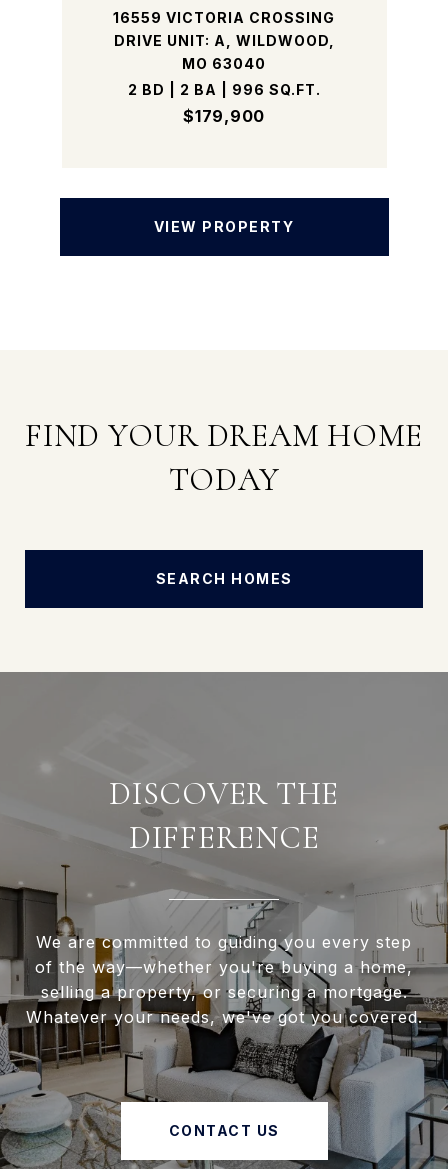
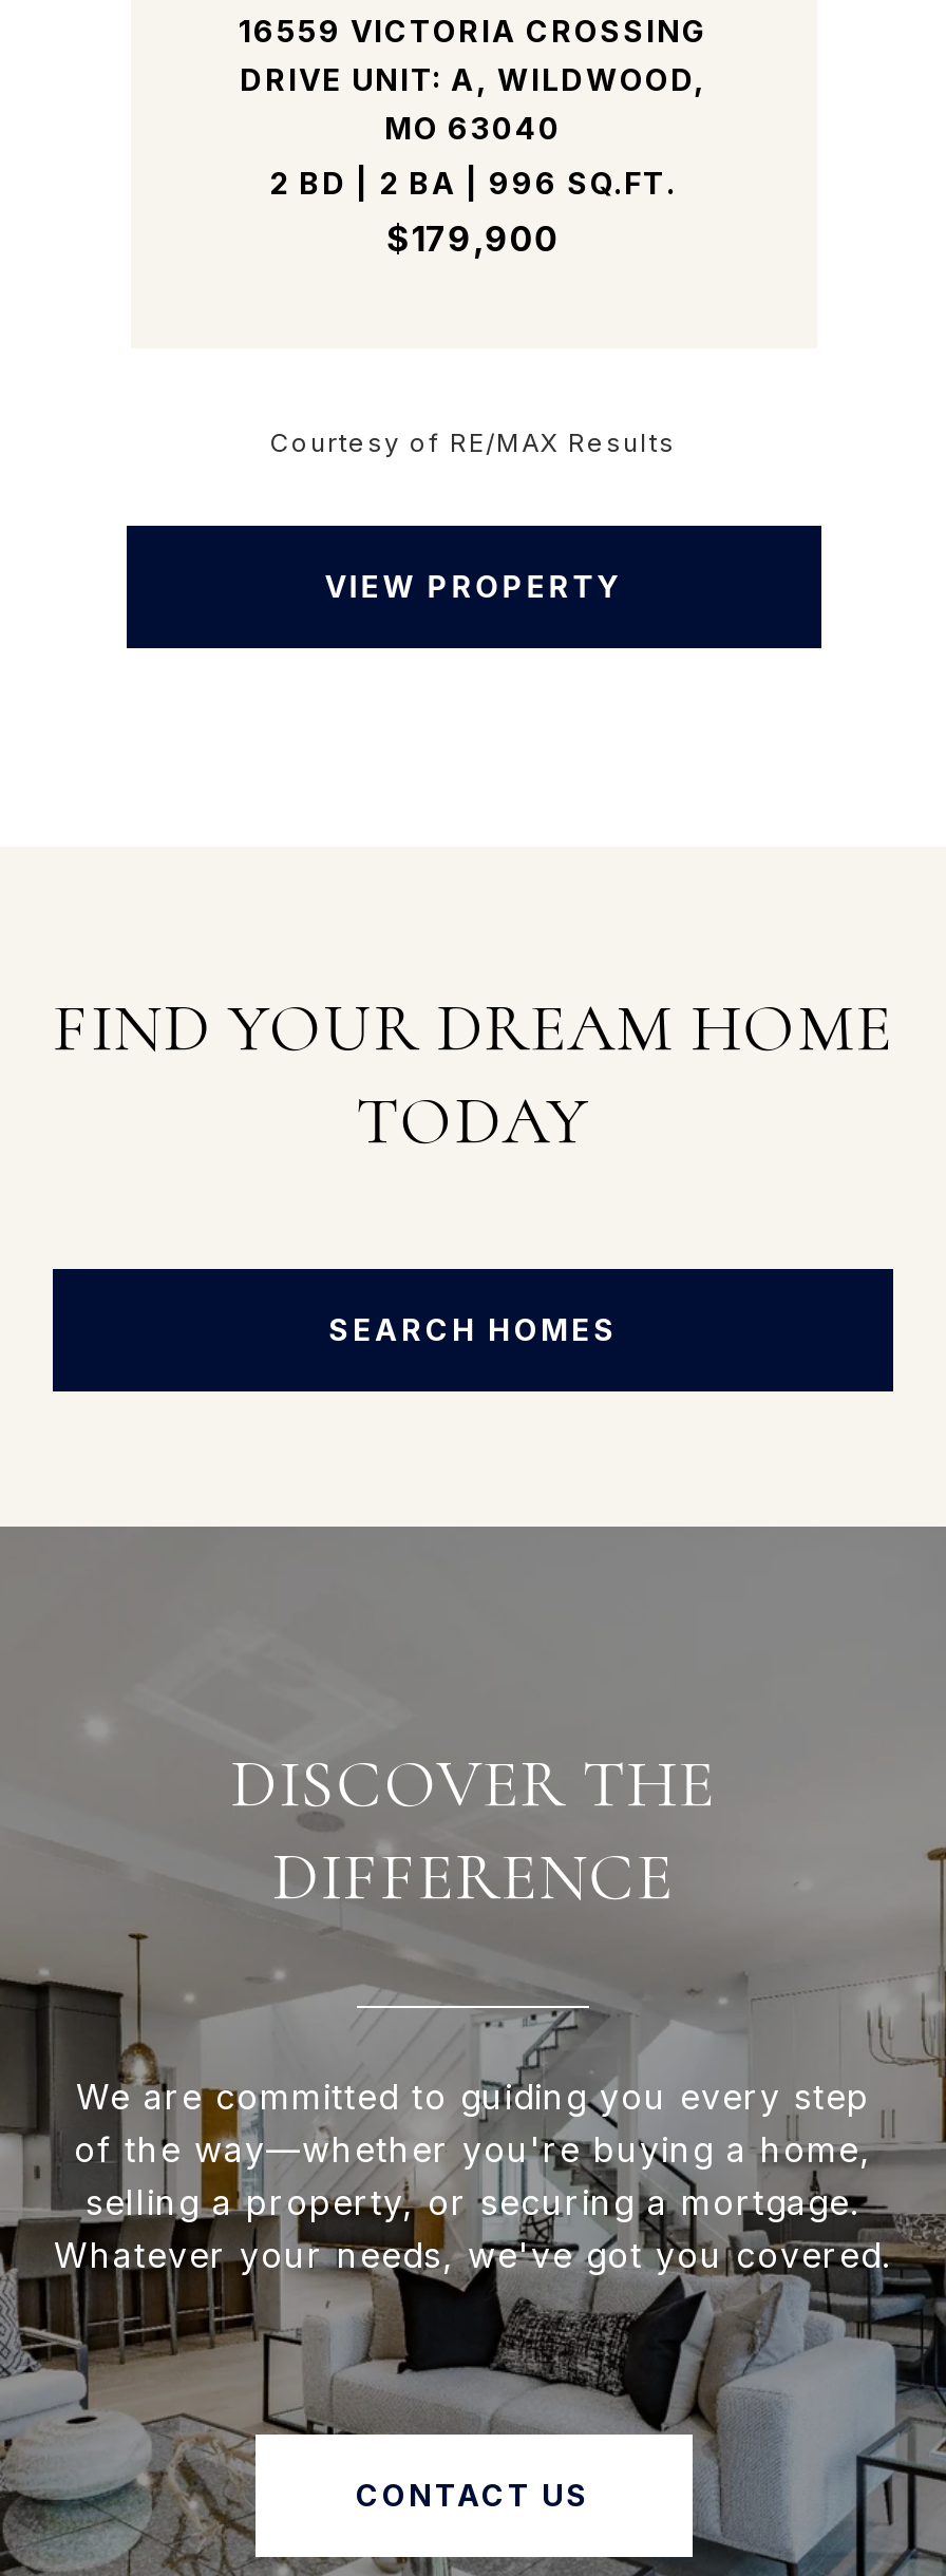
none -> [270,426,676,458] Courtesy of RE/MAX Results

